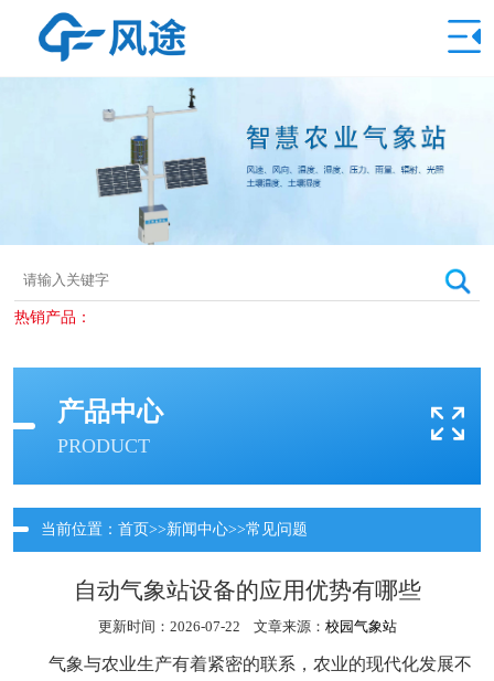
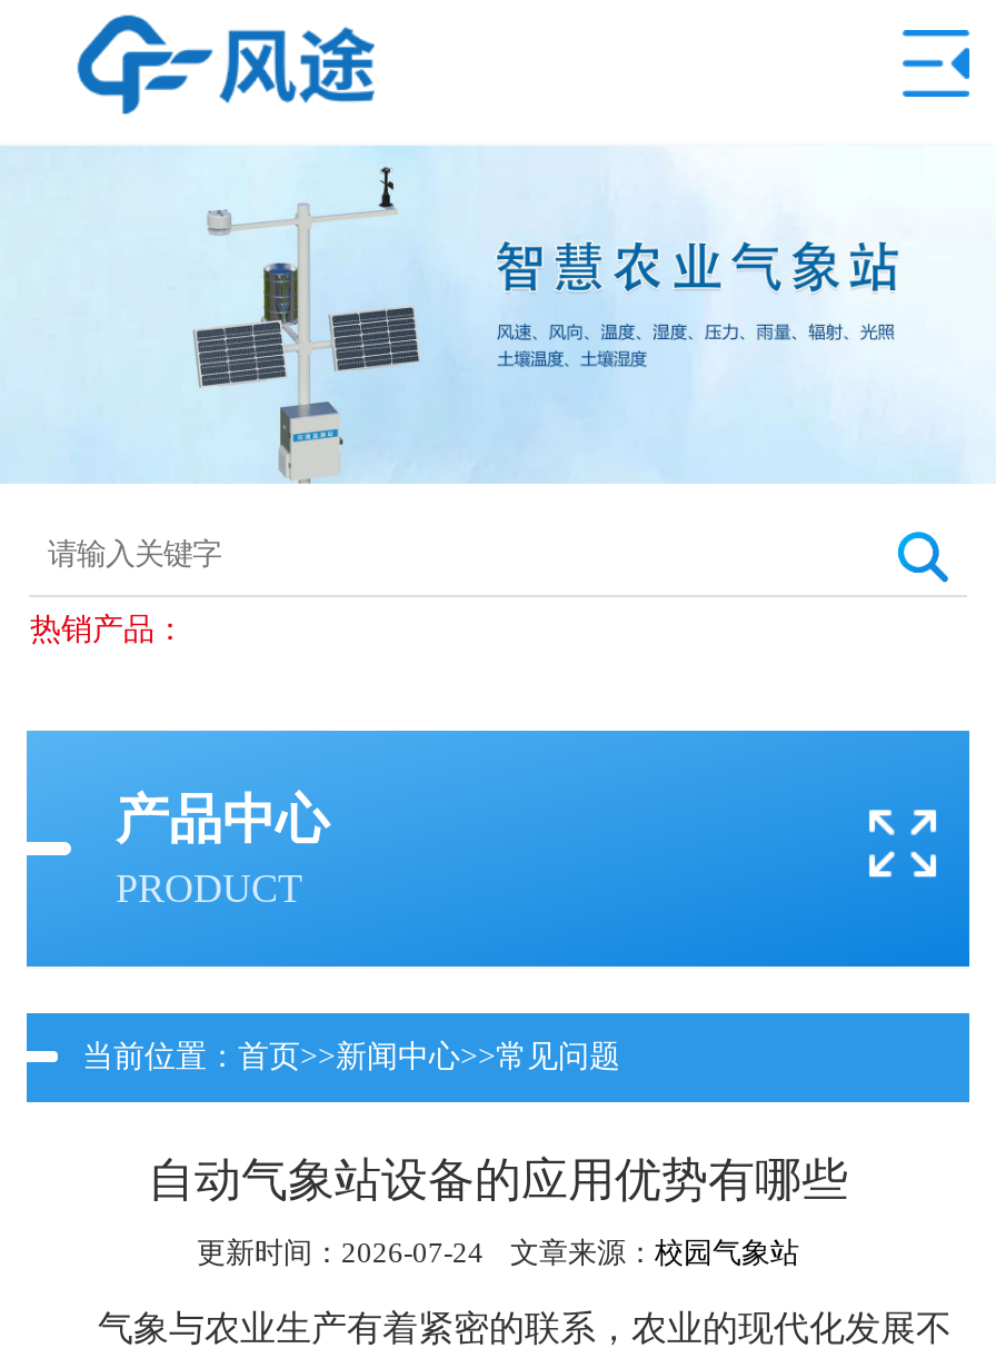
[98,618,396,635] 更新时间：2026-07-22 文章来源：校园气象站 -> [197,1236,799,1269] 更新时间：2026-07-24 文章来源：校园气象站

